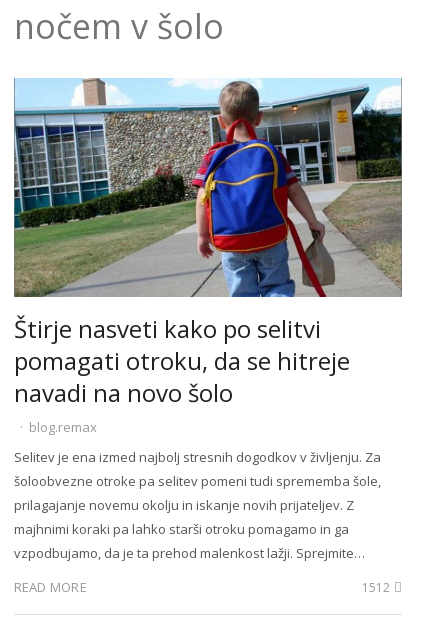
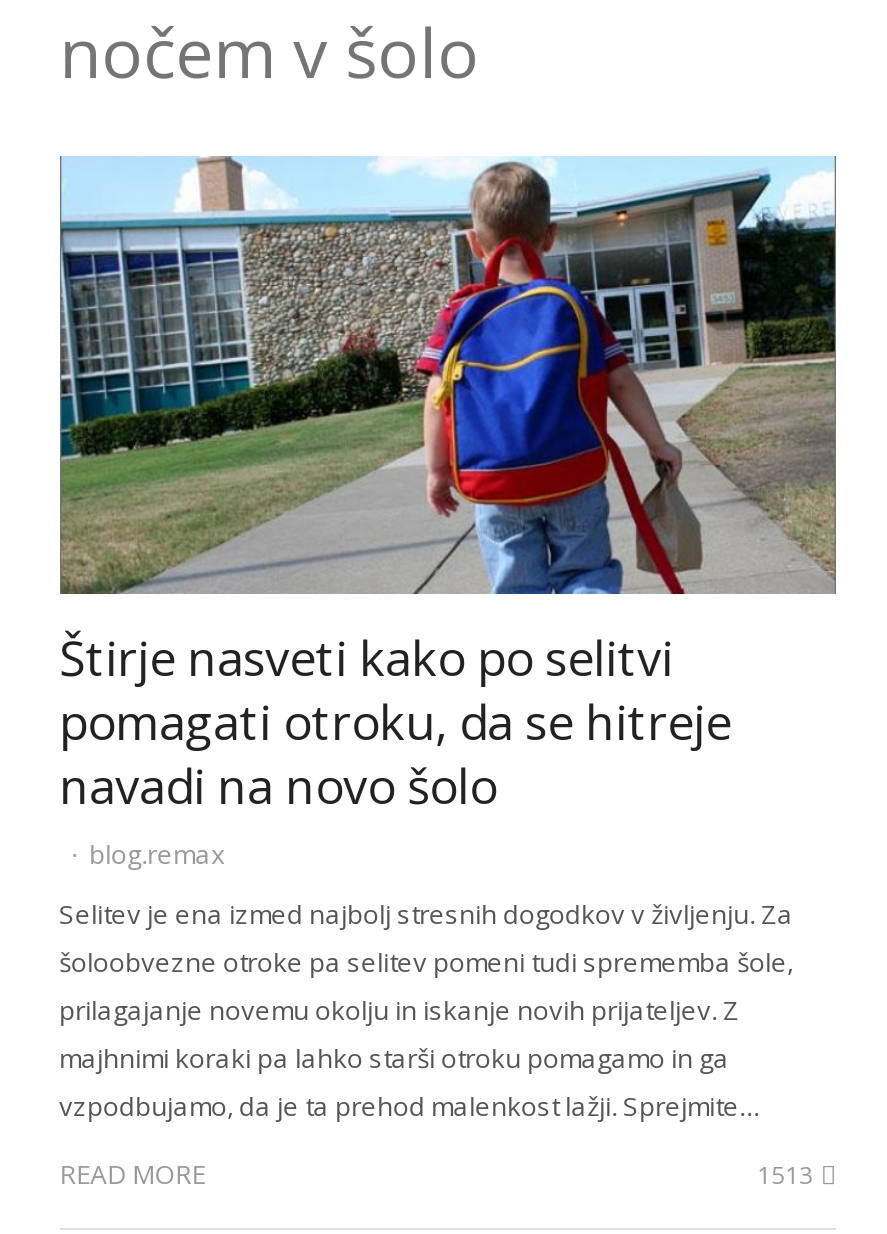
[362,579,390,596] 1512 -> [757,1157,813,1191] 1513

